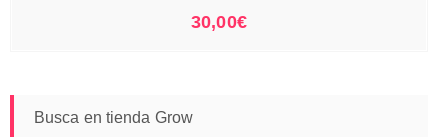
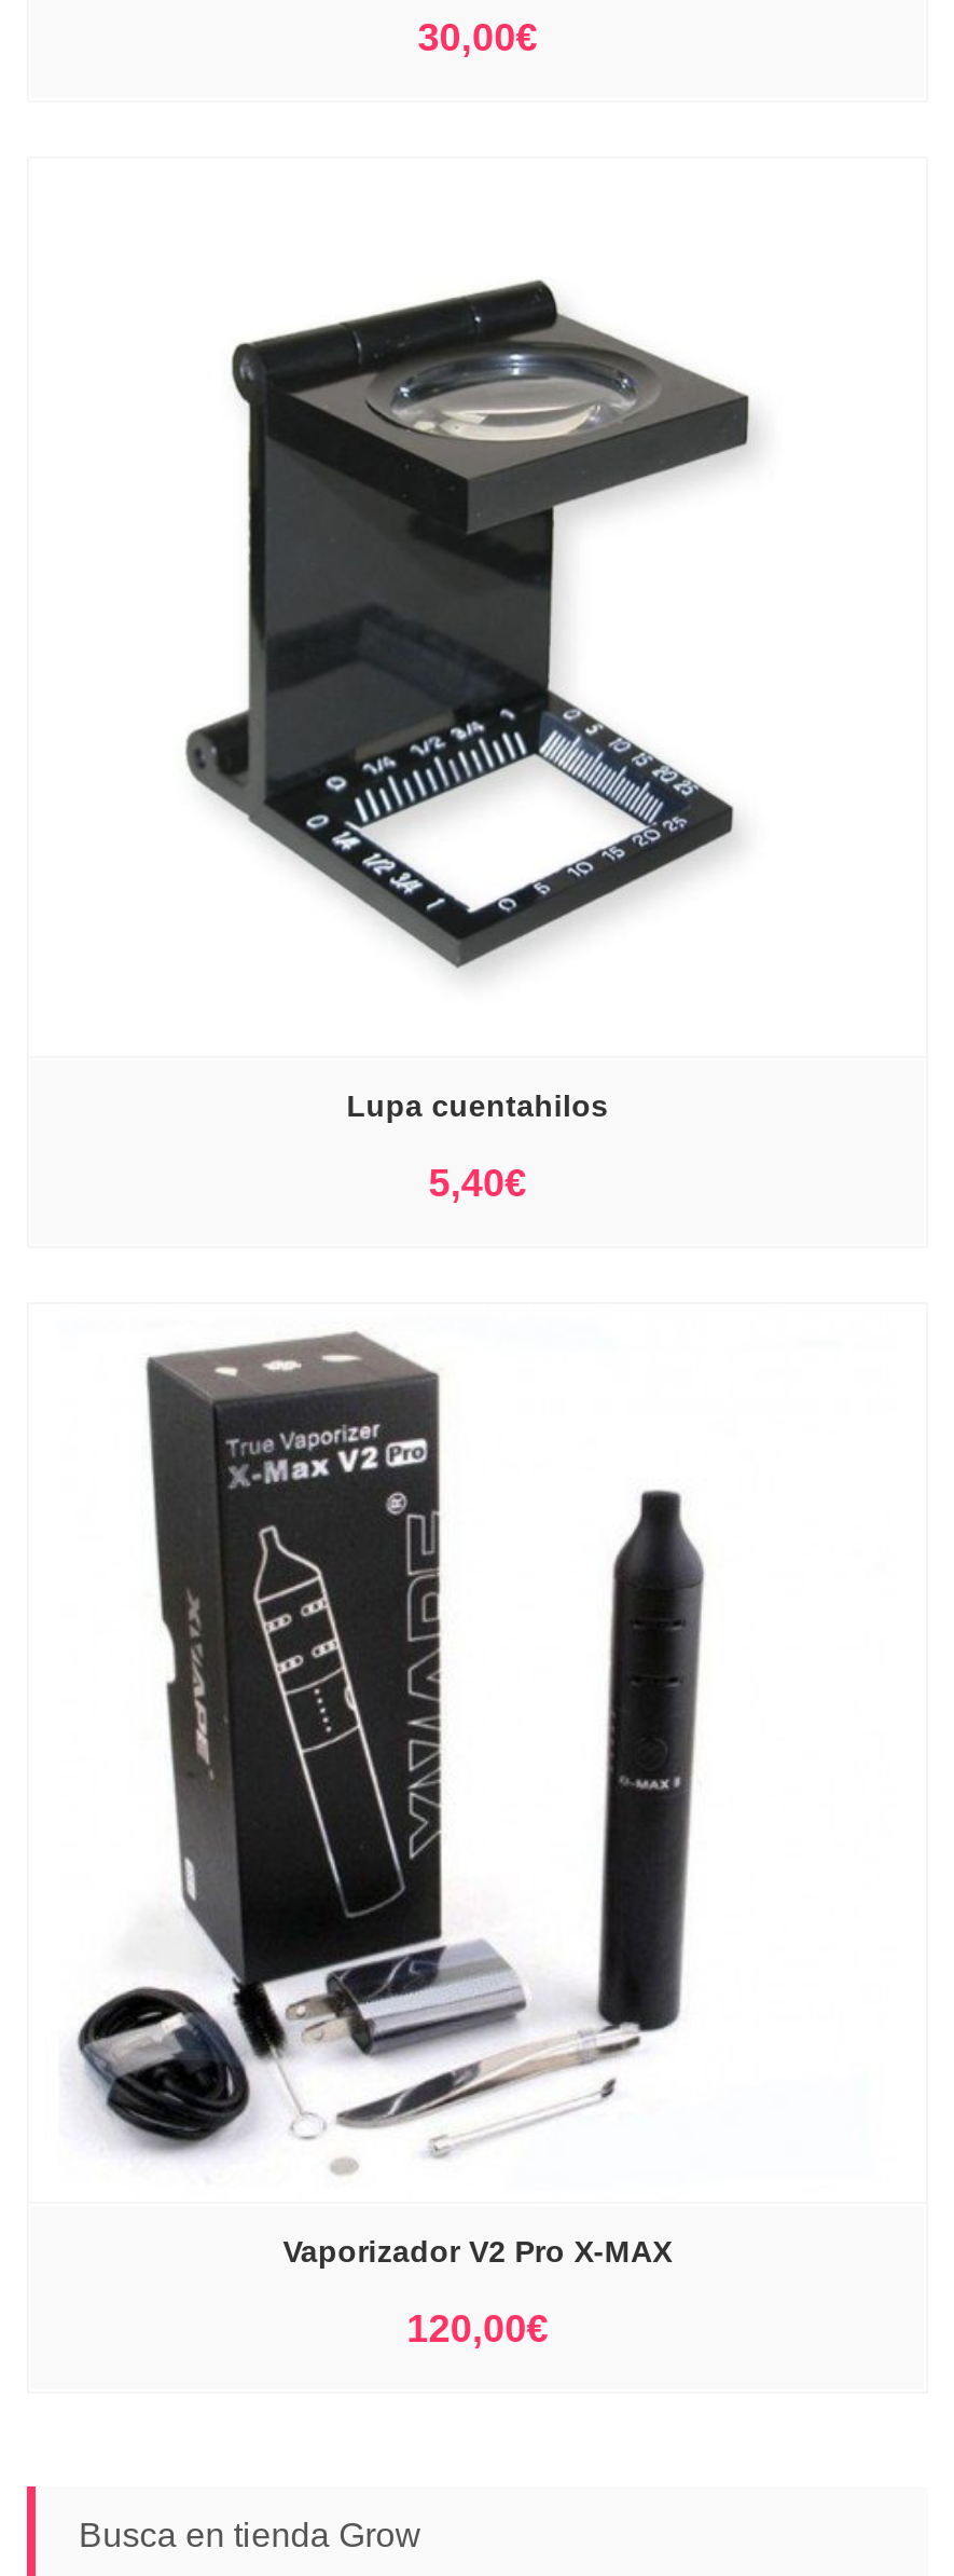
none -> [74,1330,706,2349] [image] | Vaporizador V2 Pro X-MAX | 120,00€
none -> [184,279,751,972] [image]
none -> [346,1087,609,1204] Lupa cuentahilos | 5,40€

